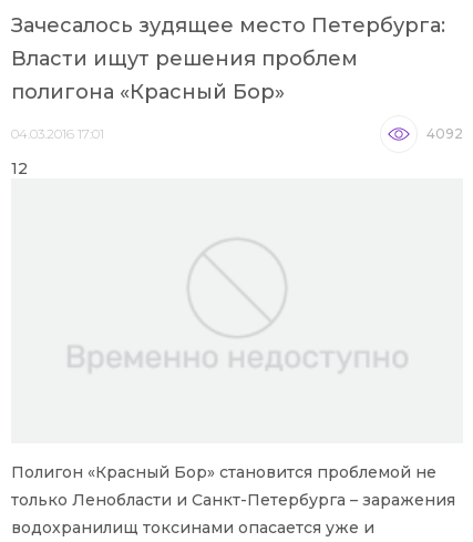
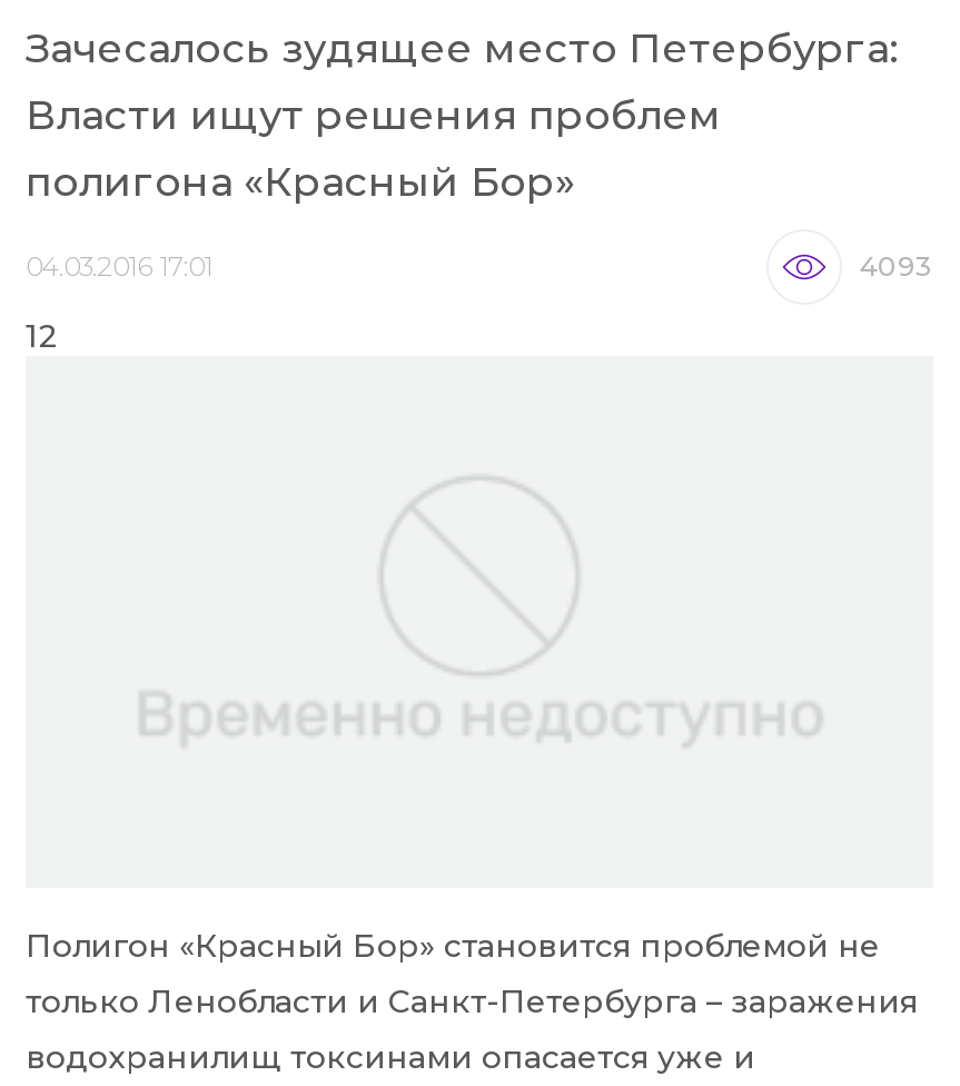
[426,125,463,142] 4092 -> [860,249,933,283] 4093

